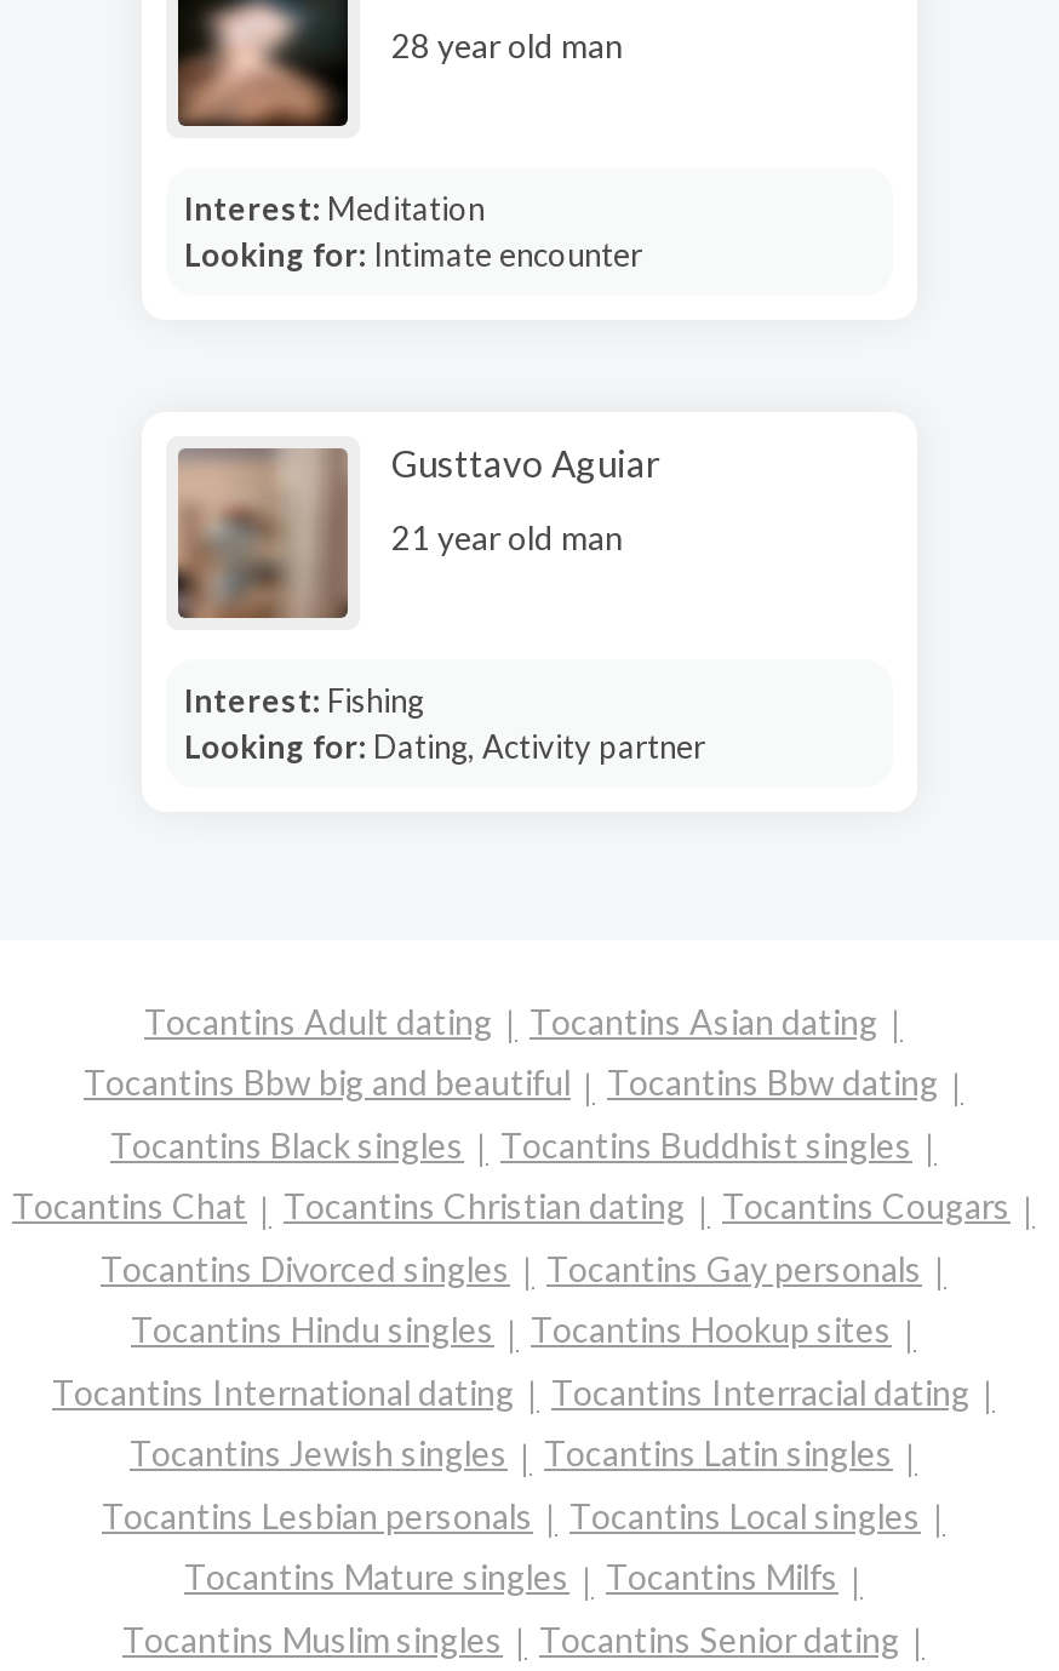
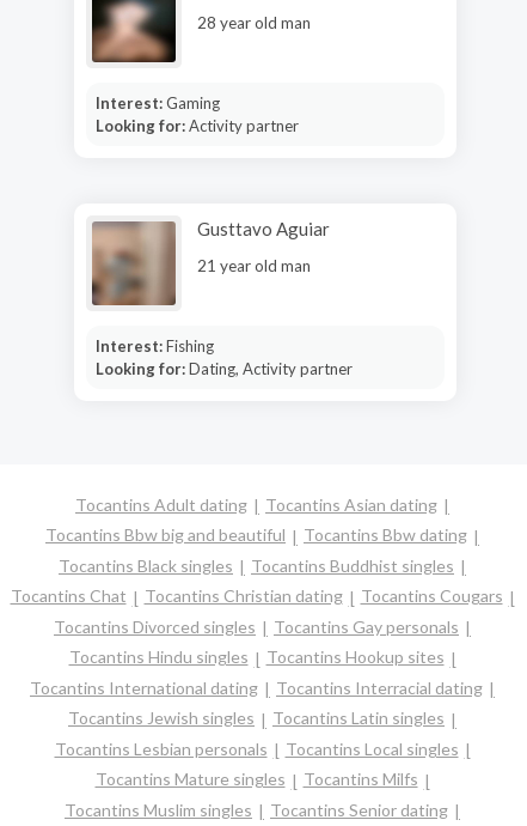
[184,188,485,227] Interest: Meditation -> [95,93,219,112] Interest: Gaming
[184,234,642,273] Looking for: Intimate encounter -> [95,116,298,135] Looking for: Activity partner

